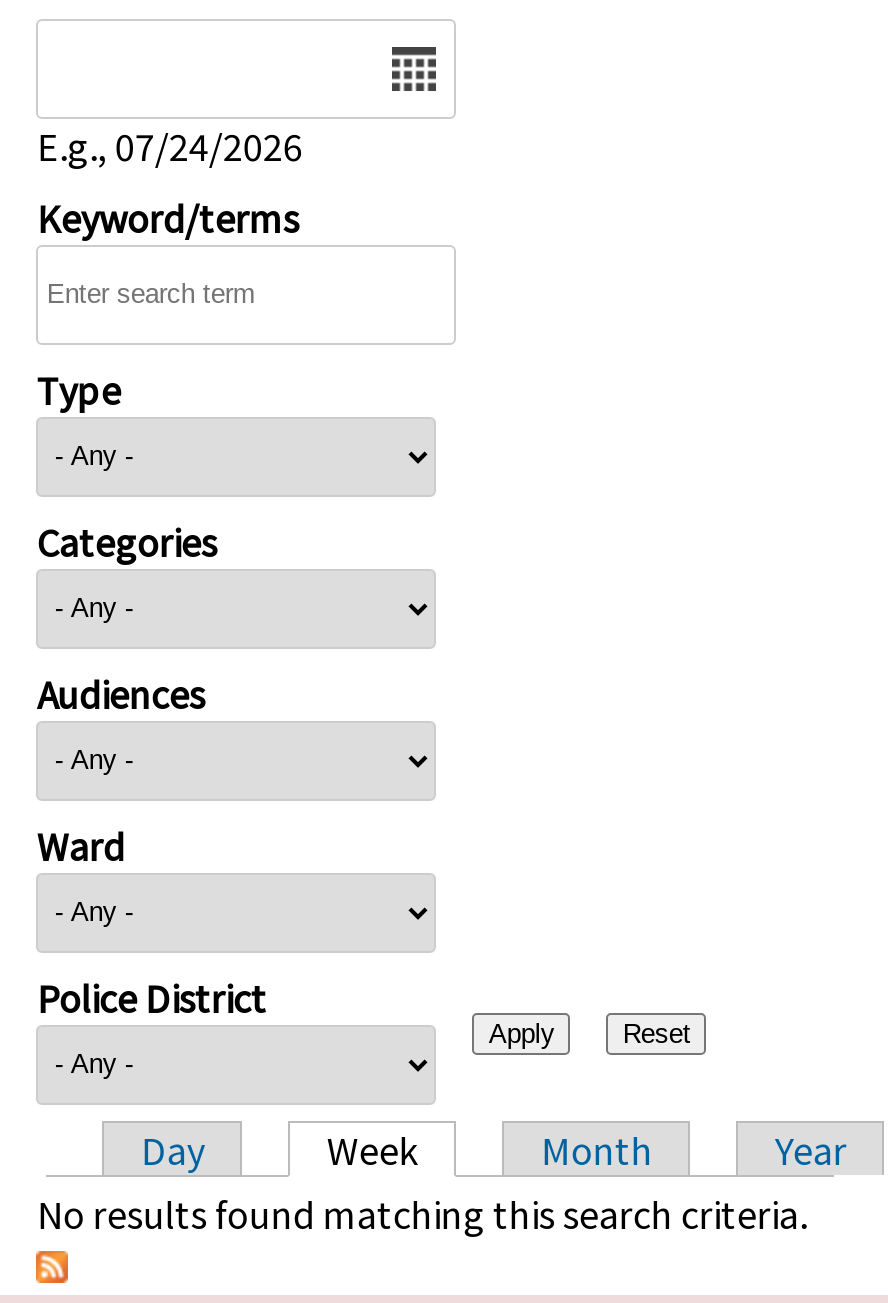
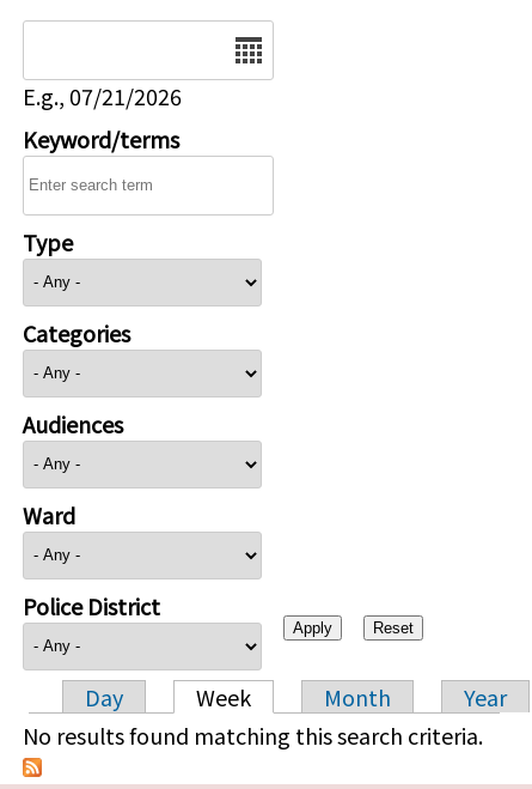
[37,118,303,170] E.g., 07/24/2026 -> [23,80,182,111] E.g., 07/21/2026

